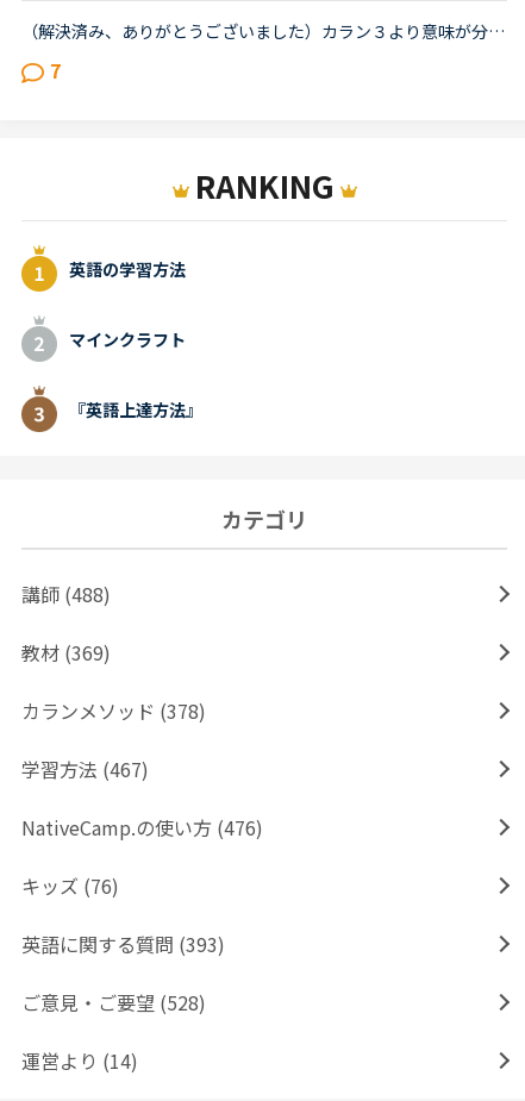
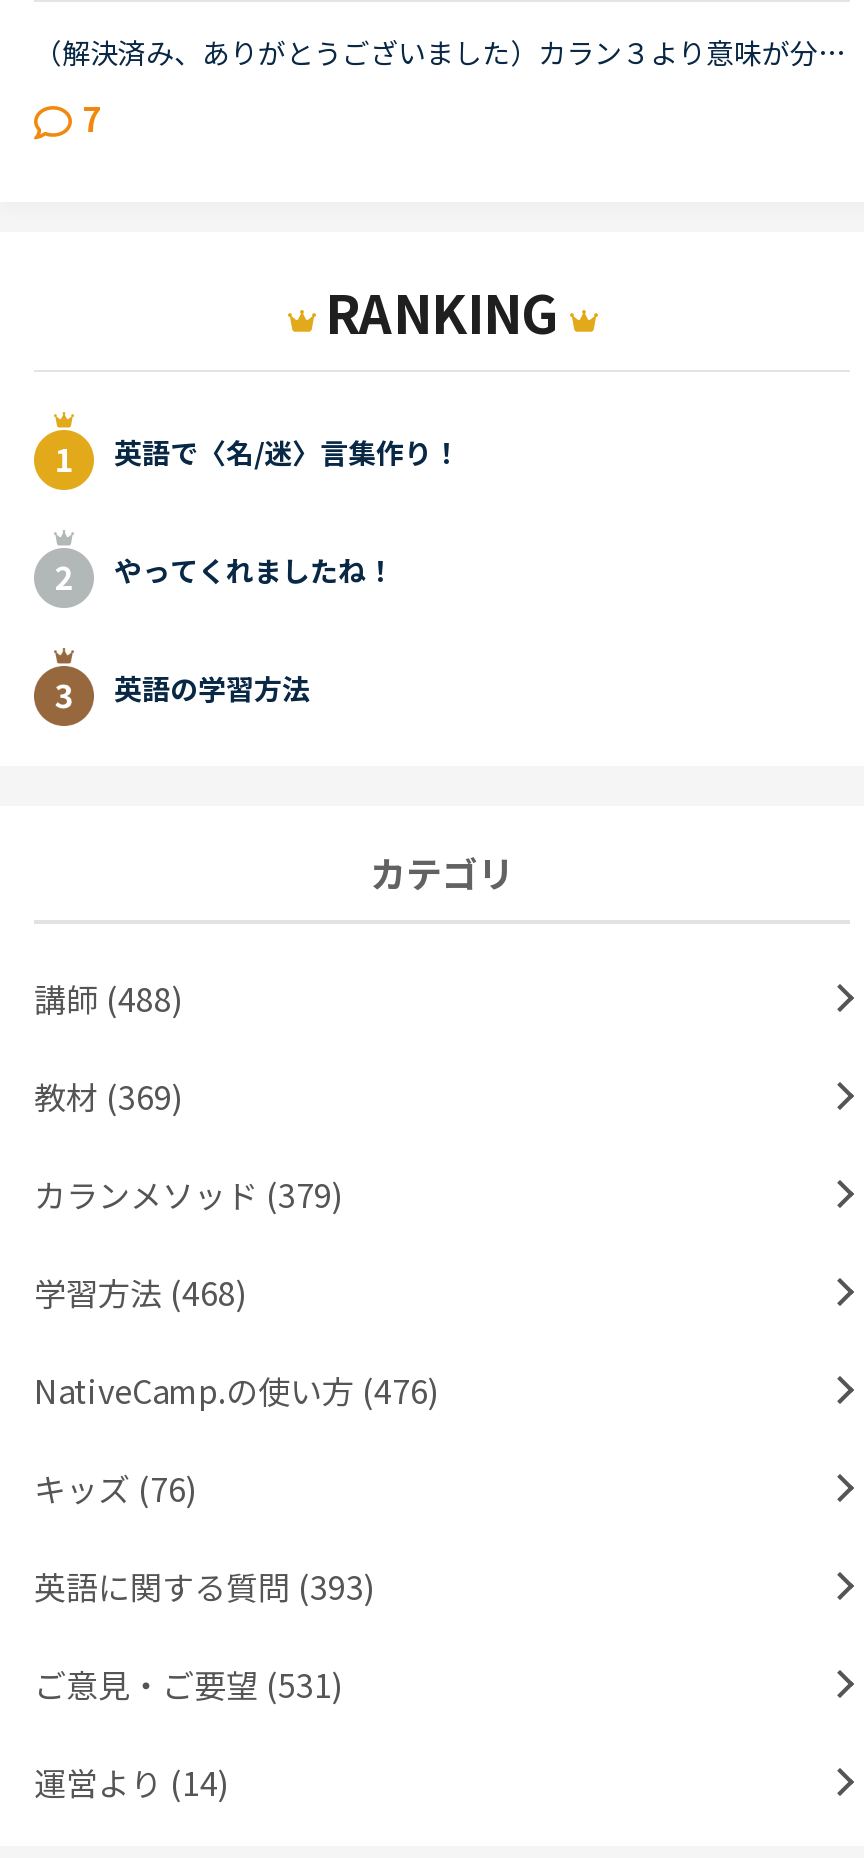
none -> [114,432,460,590] 英語で〈名/迷〉言集作り！ | やってくれましたね！
moved [69,257,186,281] -> [114,668,310,708]: 英語の学習方法
[69,327,202,421] マインクラフト | 『英語上達方法』 -> none
[21,697,206,725] カランメソッド (378) -> [34,1171,344,1219] カランメソッド (379)
[21,755,149,784] 学習方法 (467) -> [34,1269,248,1317] 学習方法 (468)
[21,988,206,1017] ご意見・ご要望 (528) -> [34,1661,344,1709] ご意見・ご要望 (531)

